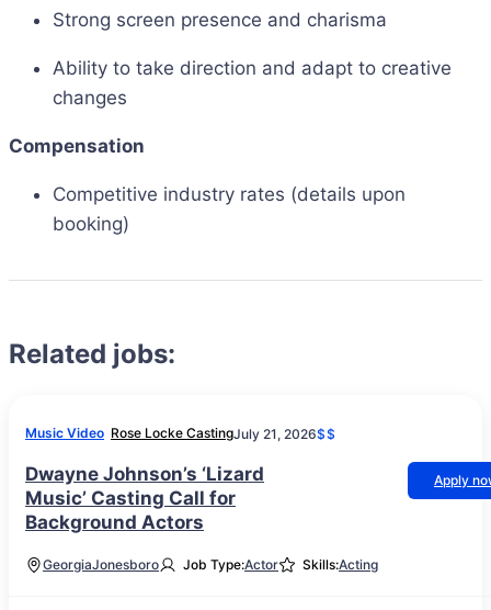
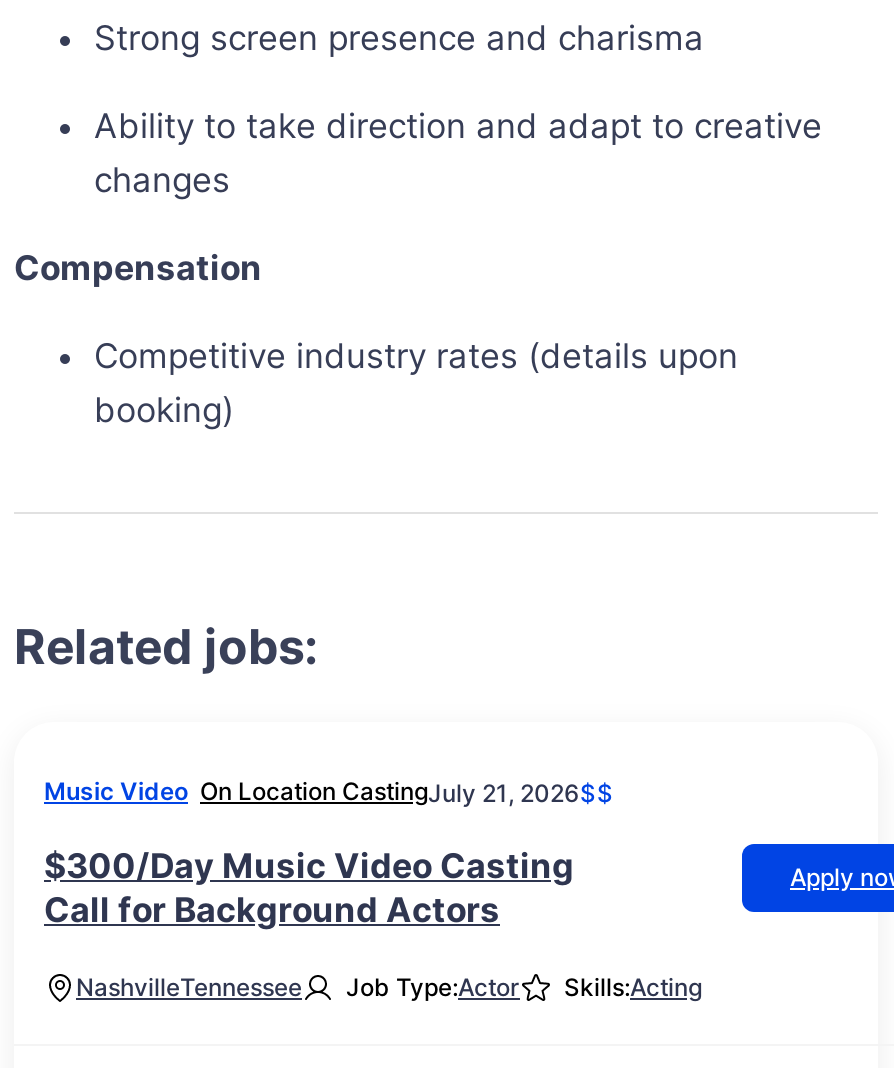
[25,425,335,442] Music Video Rose Locke CastingJuly 21, 2026$$ -> [44,776,614,807] Music Video On Location CastingJuly 21, 2026$$
[25,463,264,533] Dwayne Johnson’s ‘Lizard | Music’ Casting Call for | Background Actors -> [44,846,574,930] $300/Day Music Video Casting | Call for Background Actors
[43,556,159,573] GeorgiaJonesboro -> [76,972,302,1002] NashvilleTennessee

